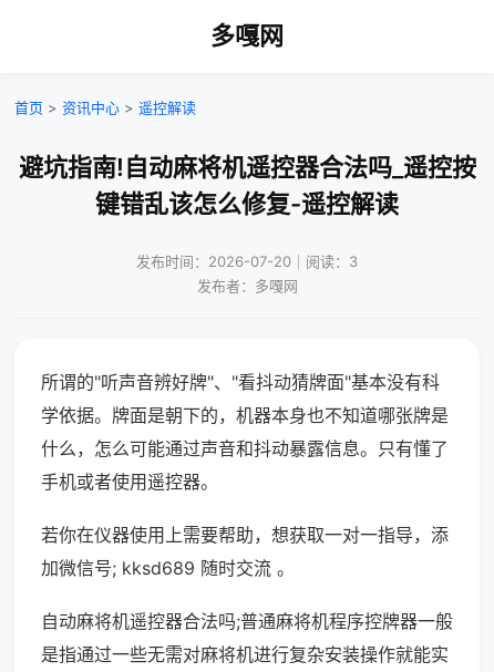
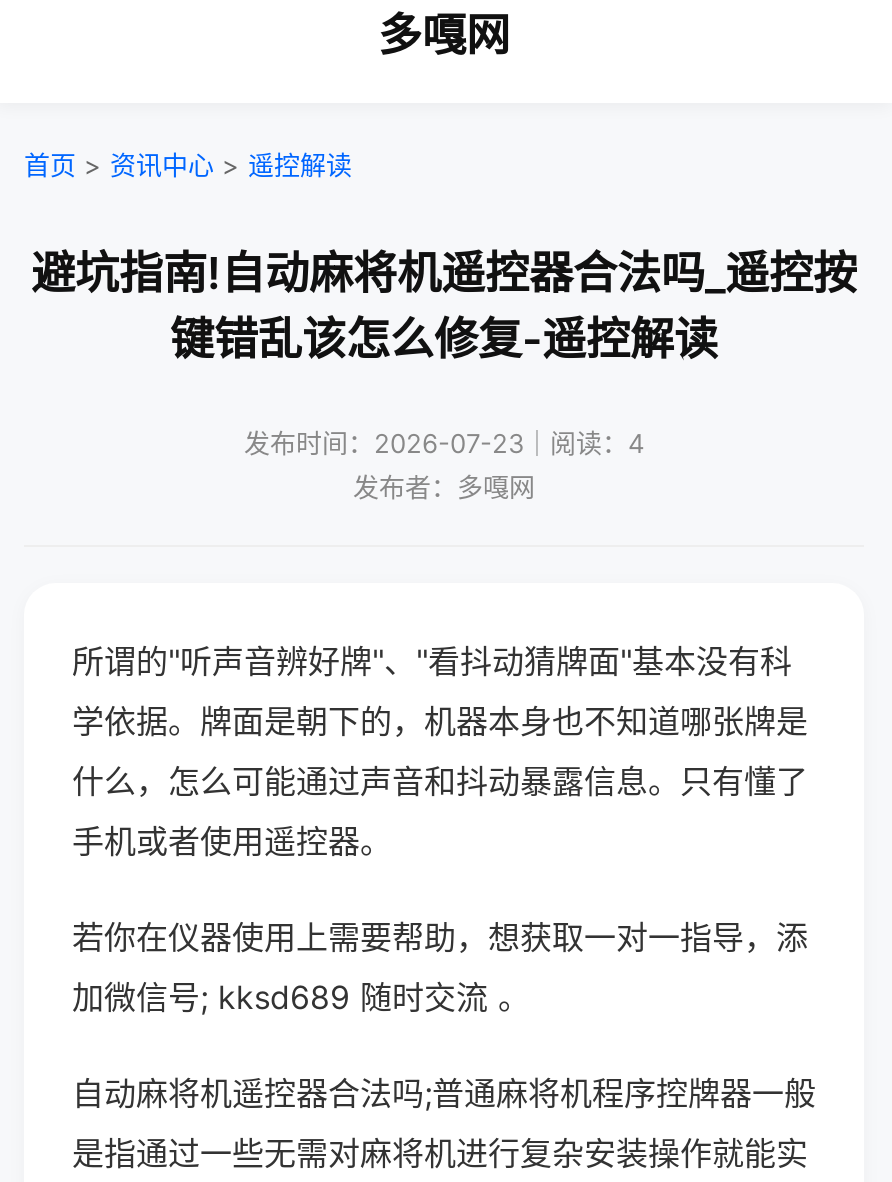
[136,252,358,270] 发布时间：2026-07-20｜阅读：3 -> [244,427,644,459] 发布时间：2026-07-23｜阅读：4

